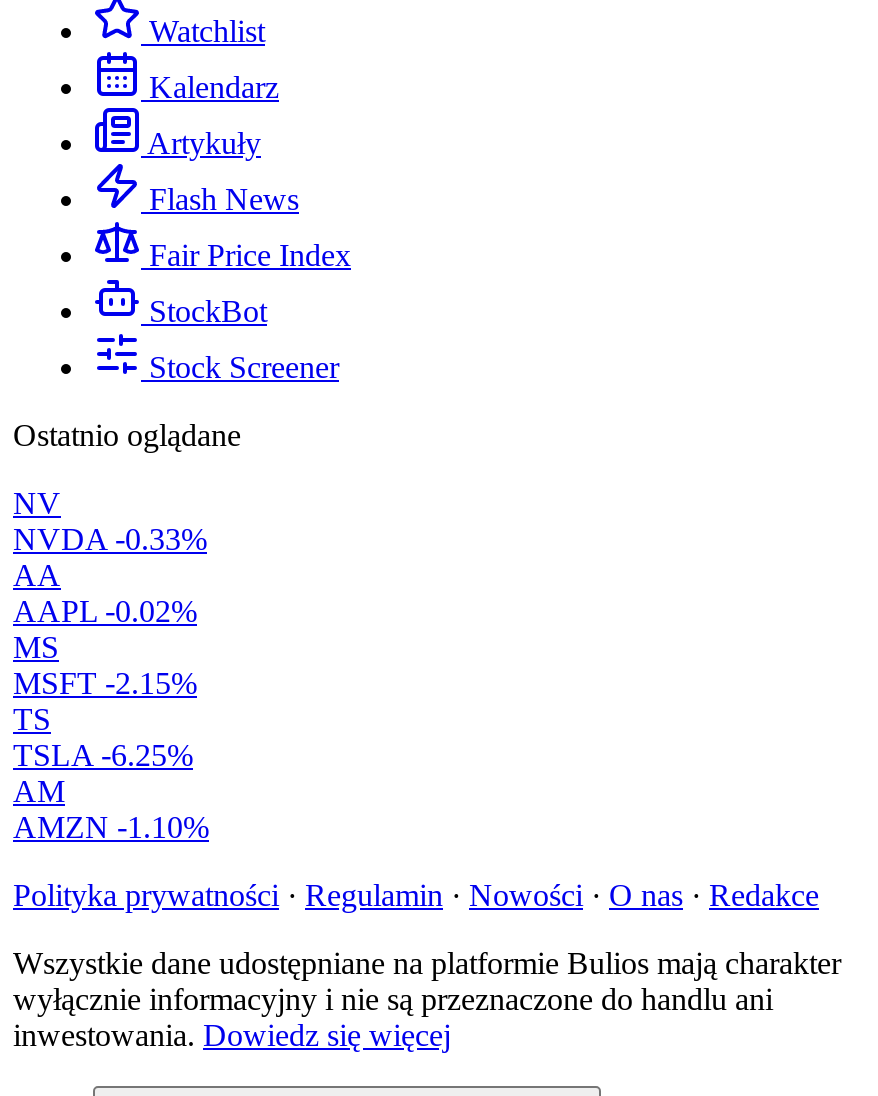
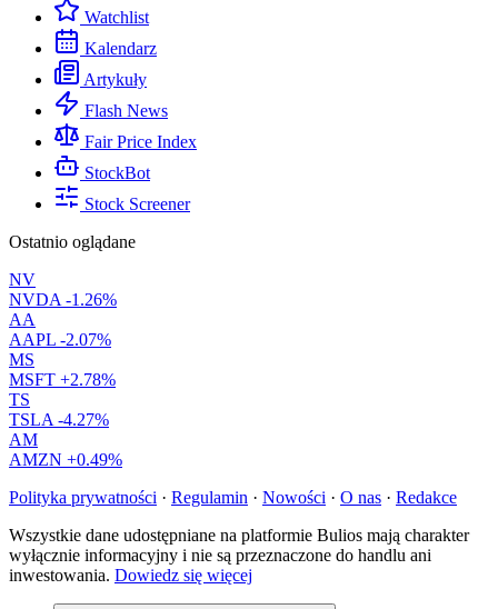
[13,522,207,556] NVDA -0.33% -> [9,290,117,309] NVDA -1.26%
[13,594,197,628] AAPL -0.02% -> [9,330,111,349] AAPL -2.07%
[13,666,197,700] MSFT -2.15% -> [9,370,116,389] MSFT +2.78%
[13,738,193,772] TSLA -6.25% -> [9,410,109,429] TSLA -4.27%
[13,810,209,844] AMZN -1.10% -> [9,450,122,469] AMZN +0.49%

